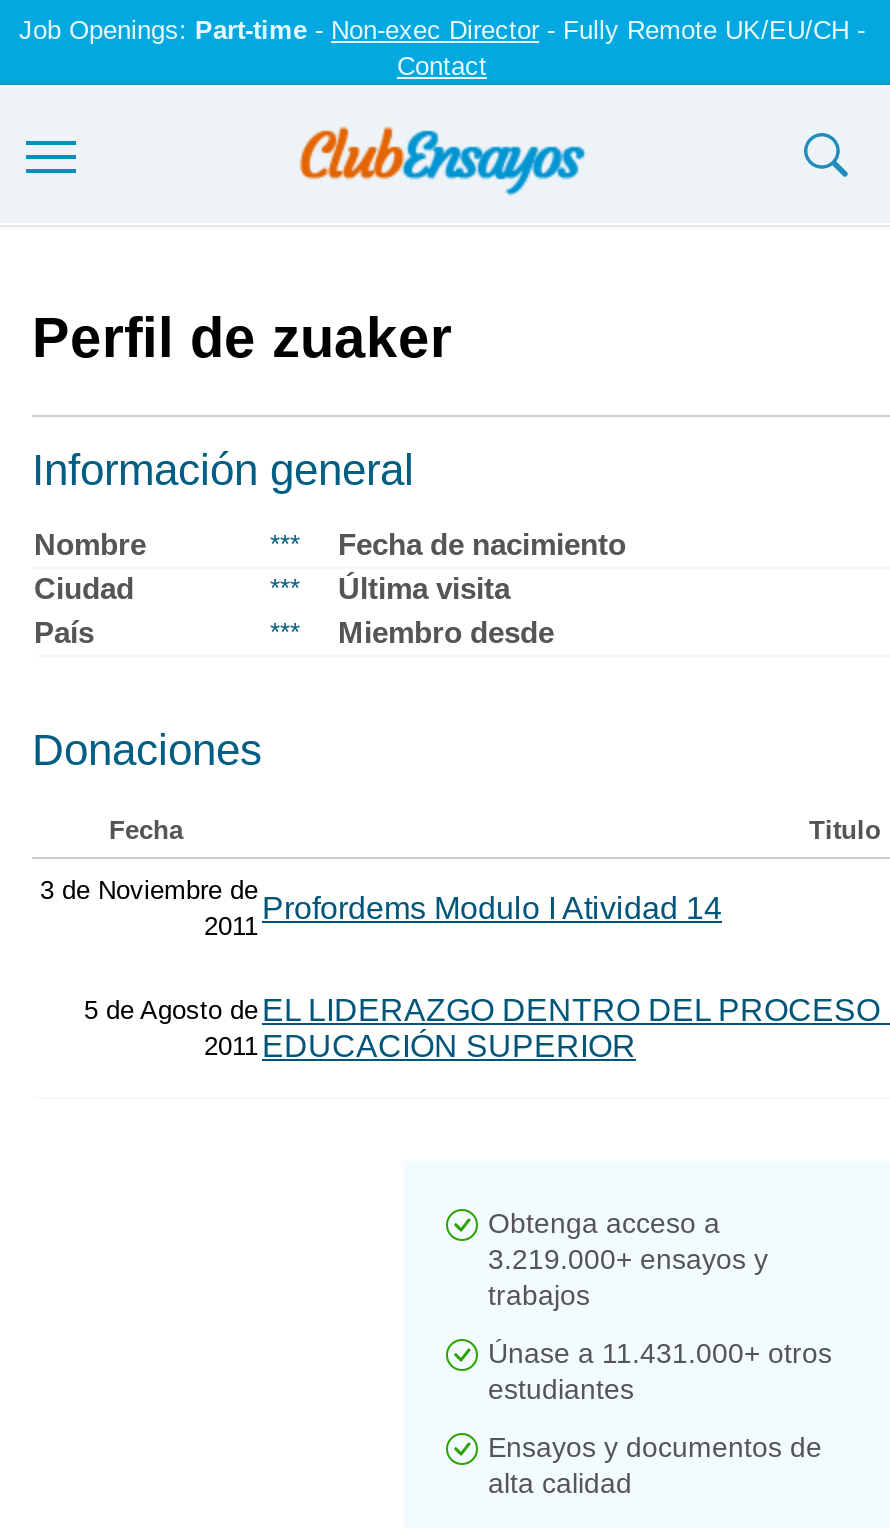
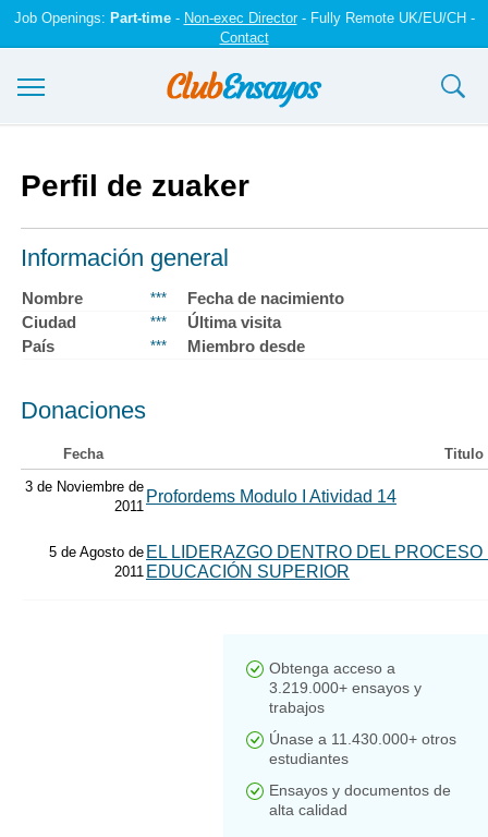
[488,1337,832,1369] Únase a 11.431.000+ otros -> [269,730,456,748] Únase a 11.430.000+ otros

